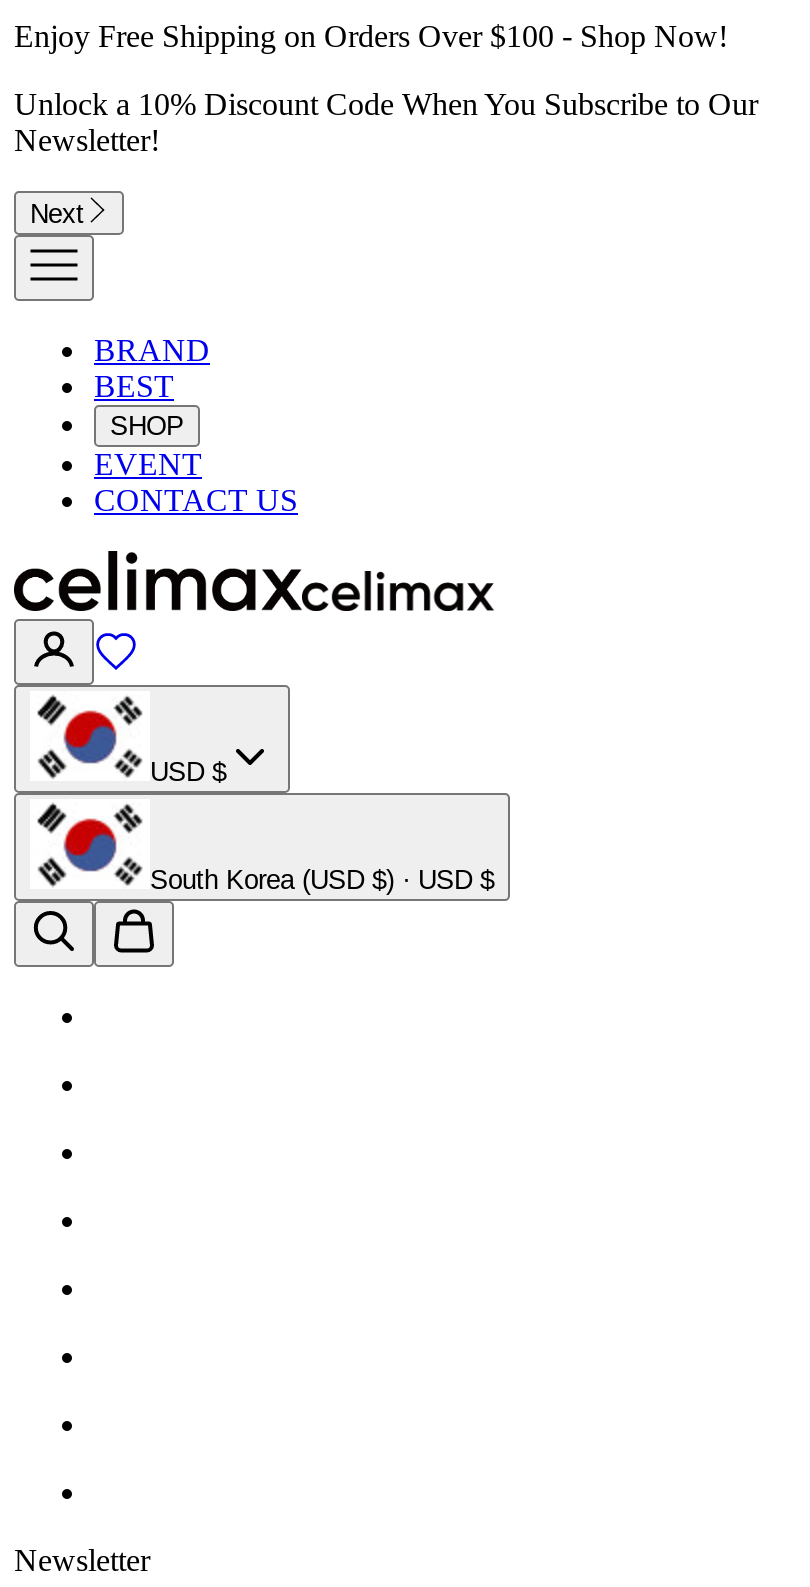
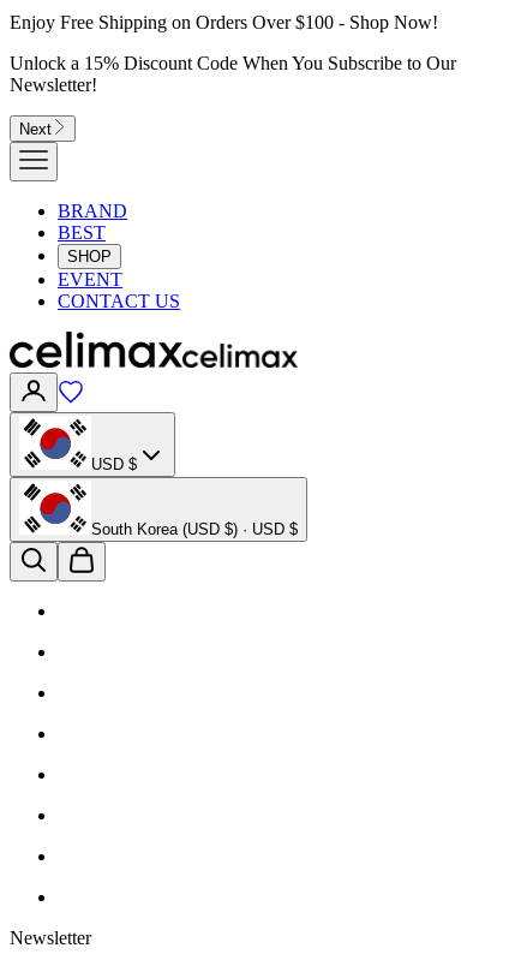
[14,86,758,120] Unlock a 10% Discount Code When You Subscribe to Our -> [10,52,456,73] Unlock a 15% Discount Code When You Subscribe to Our

